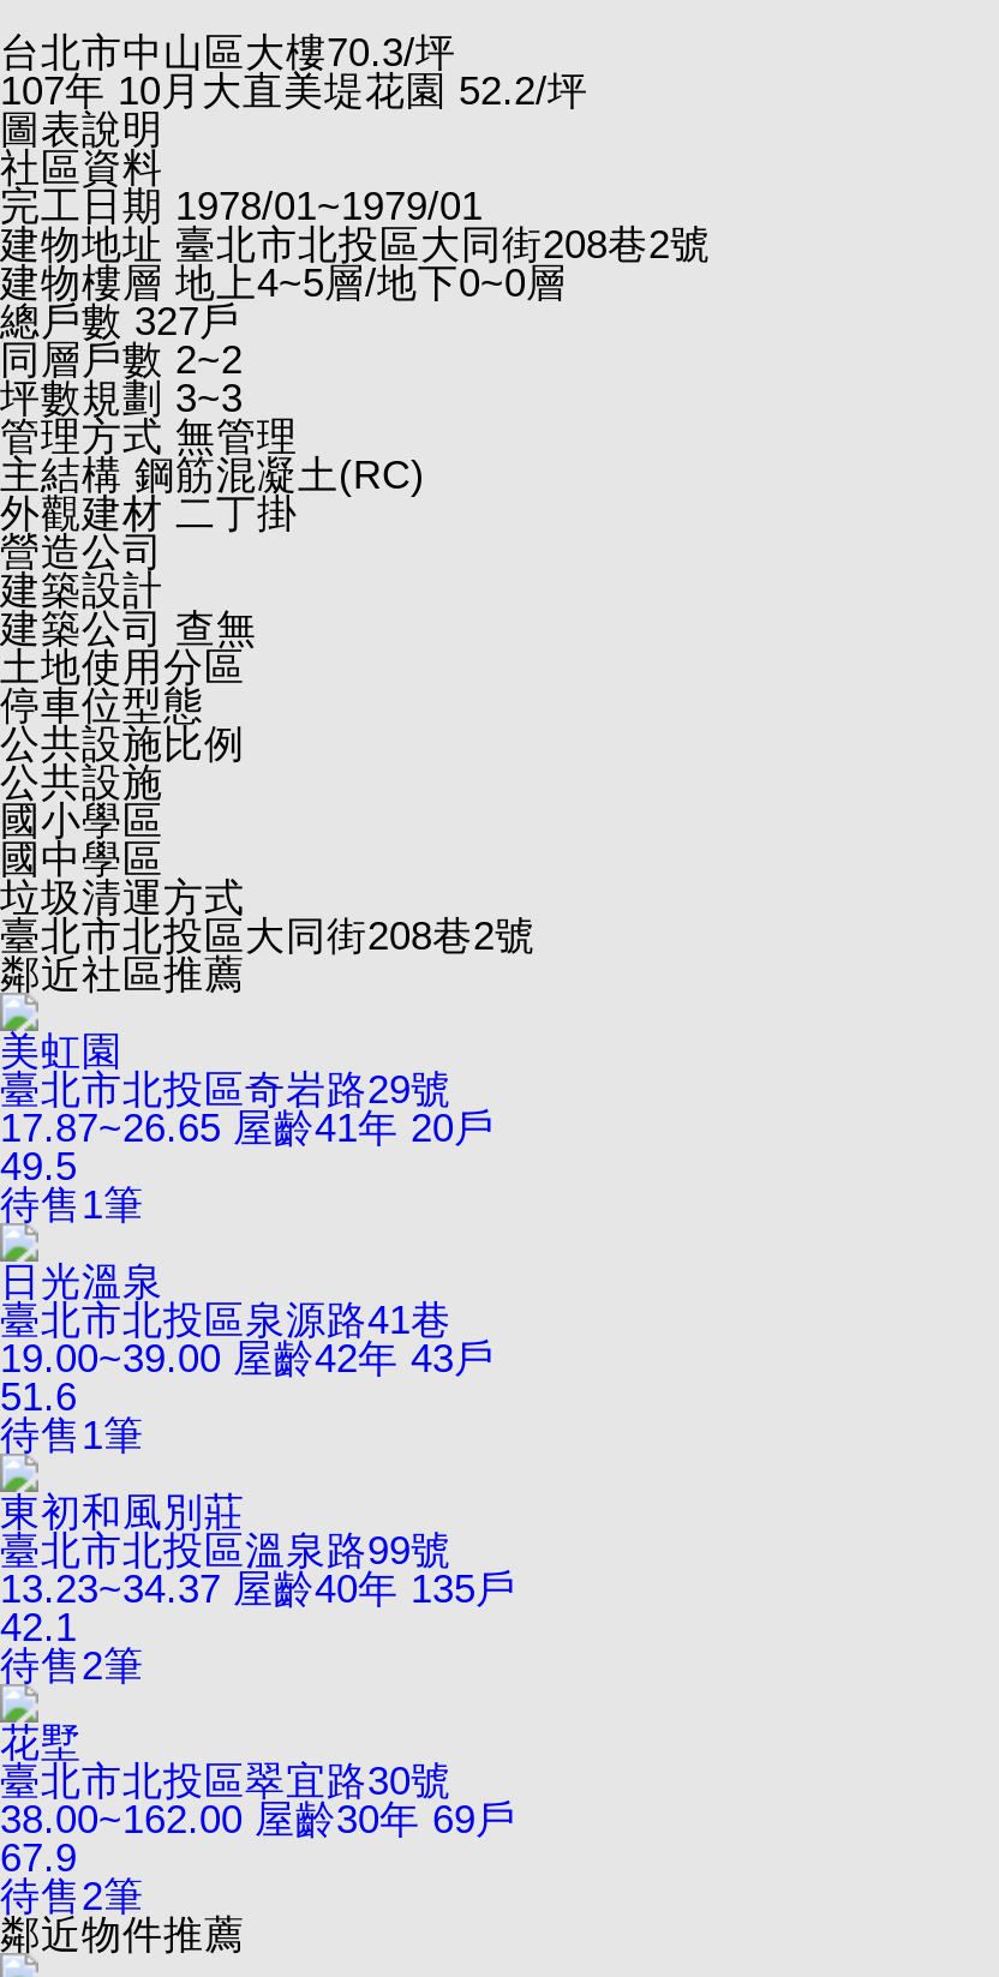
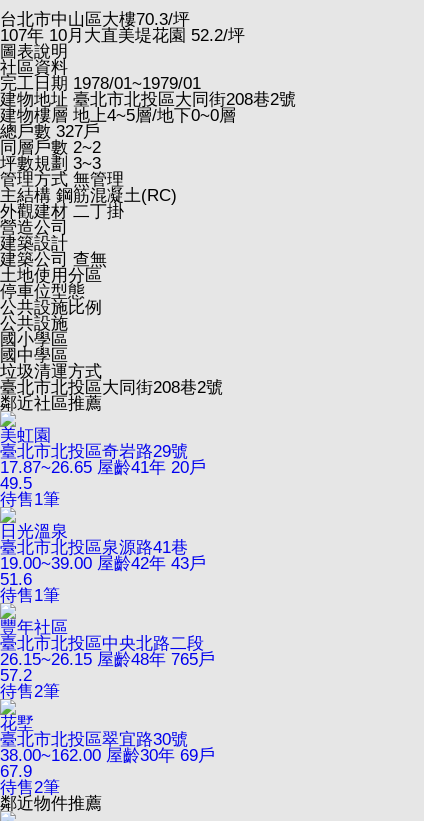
[0,1490,516,1649] 東初和風別莊 | 臺北市北投區溫泉路99號 | 13.23~34.37 屋齡40年 135戶 | 42.1 -> [0,618,215,684] 豐年社區 | 臺北市北投區中央北路二段 | 26.15~26.15 屋齡48年 765戶 | 57.2

